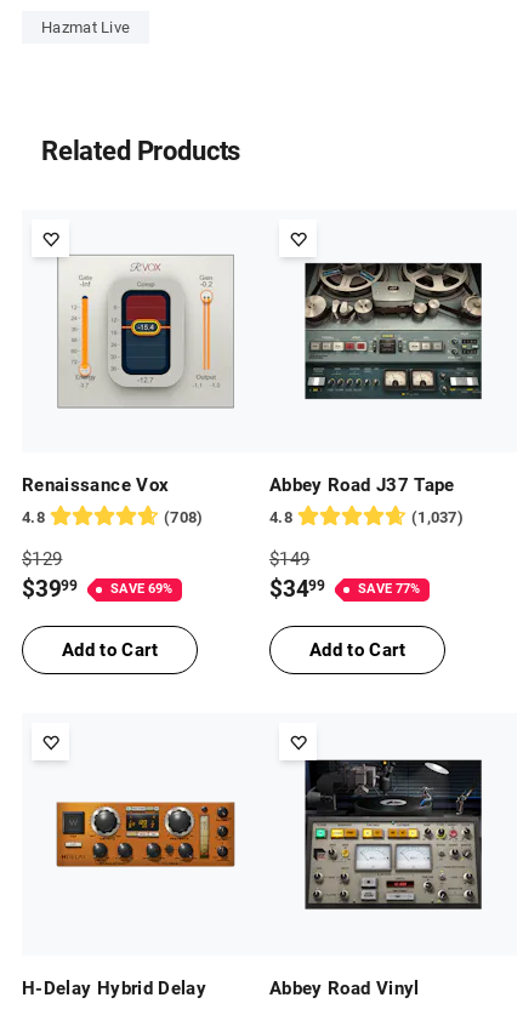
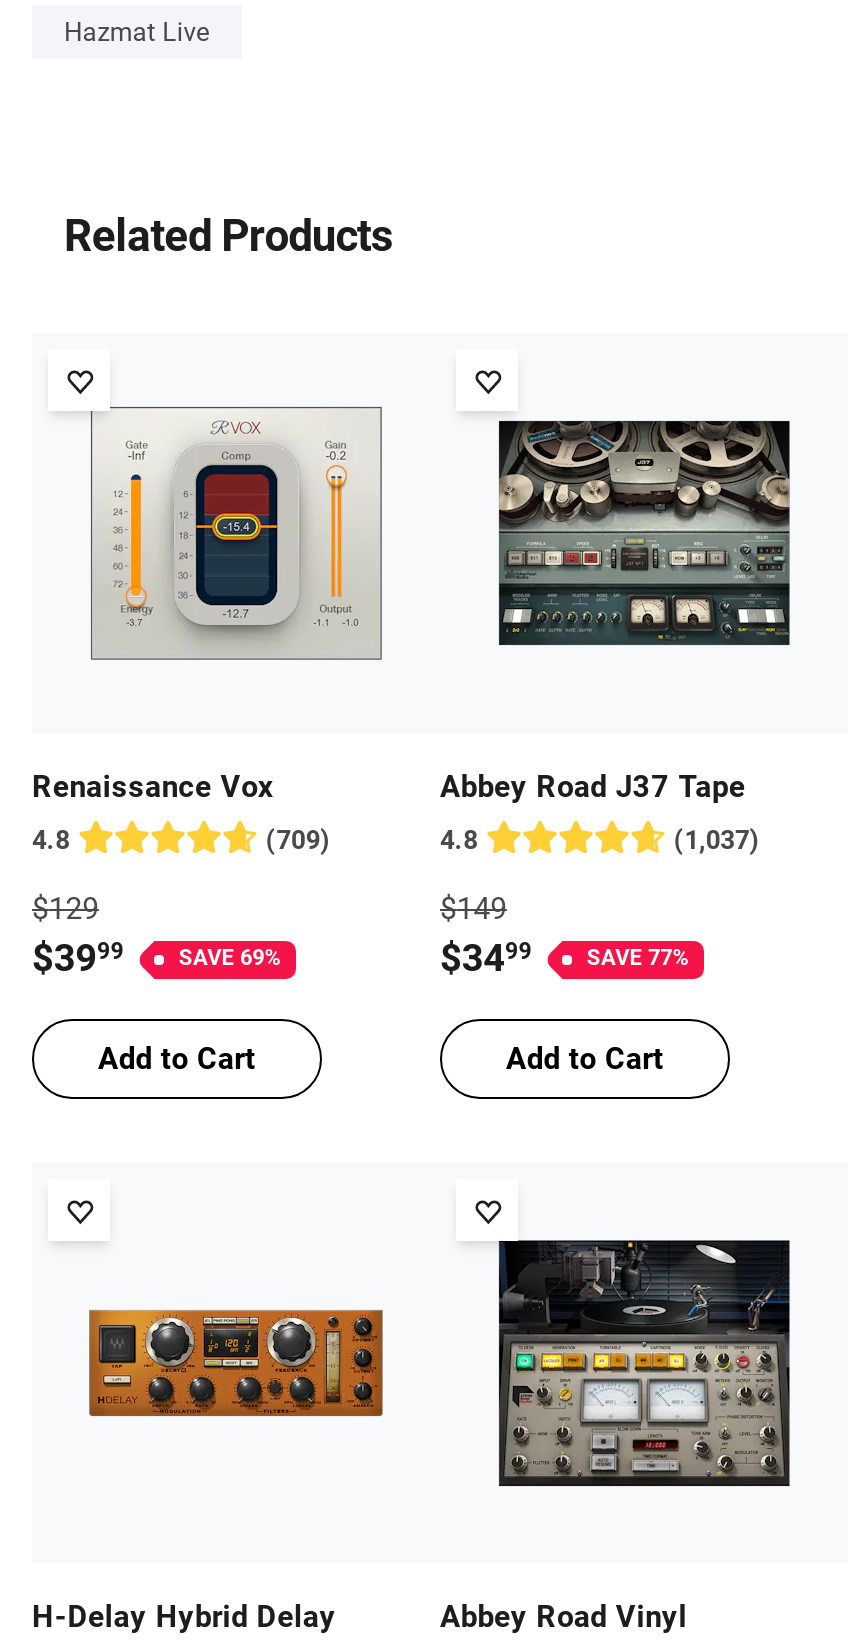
[164,509,203,527] (708) -> [266,826,331,856] (709)

